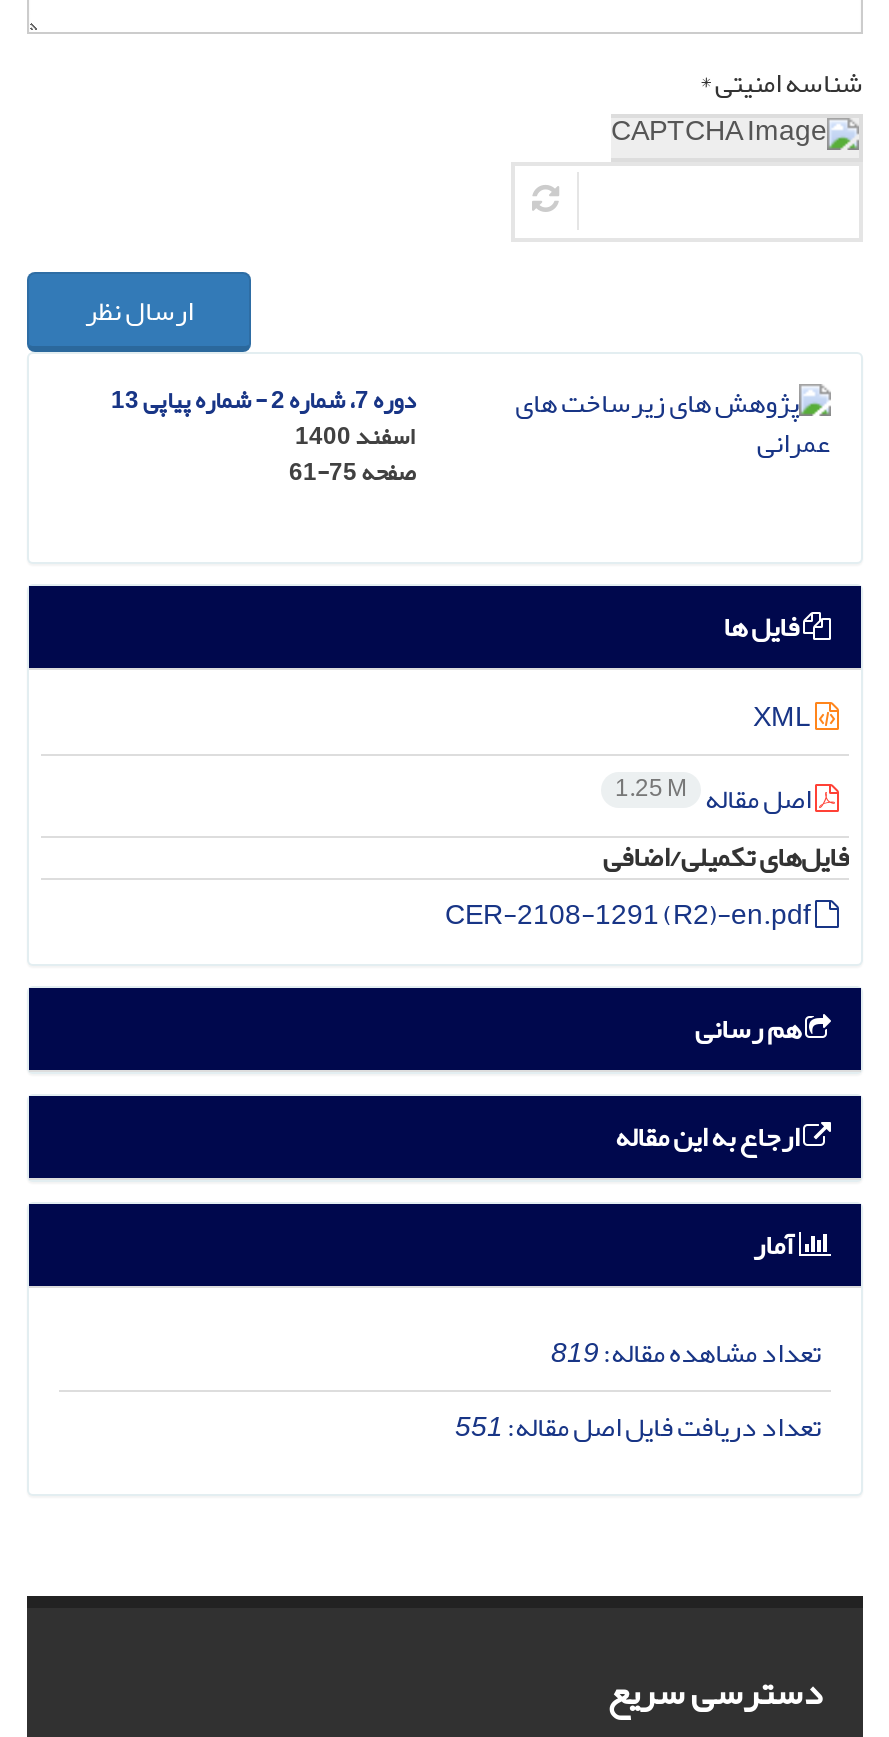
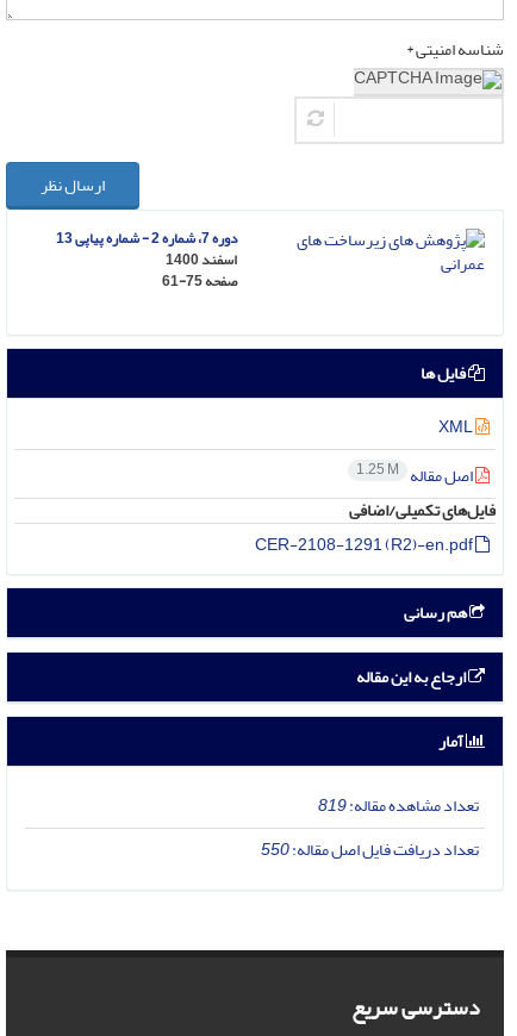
[455,1399,821,1453] تعداد دریافت فایل اصل مقاله:551 -> [261,833,479,865] تعداد دریافت فایل اصل مقاله:550

